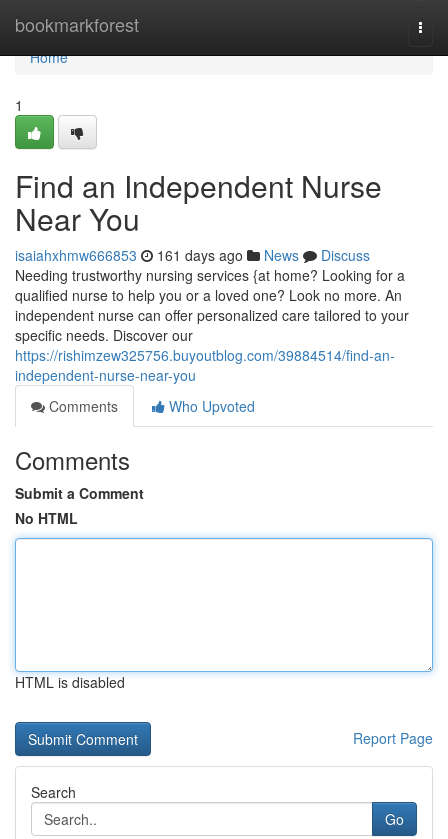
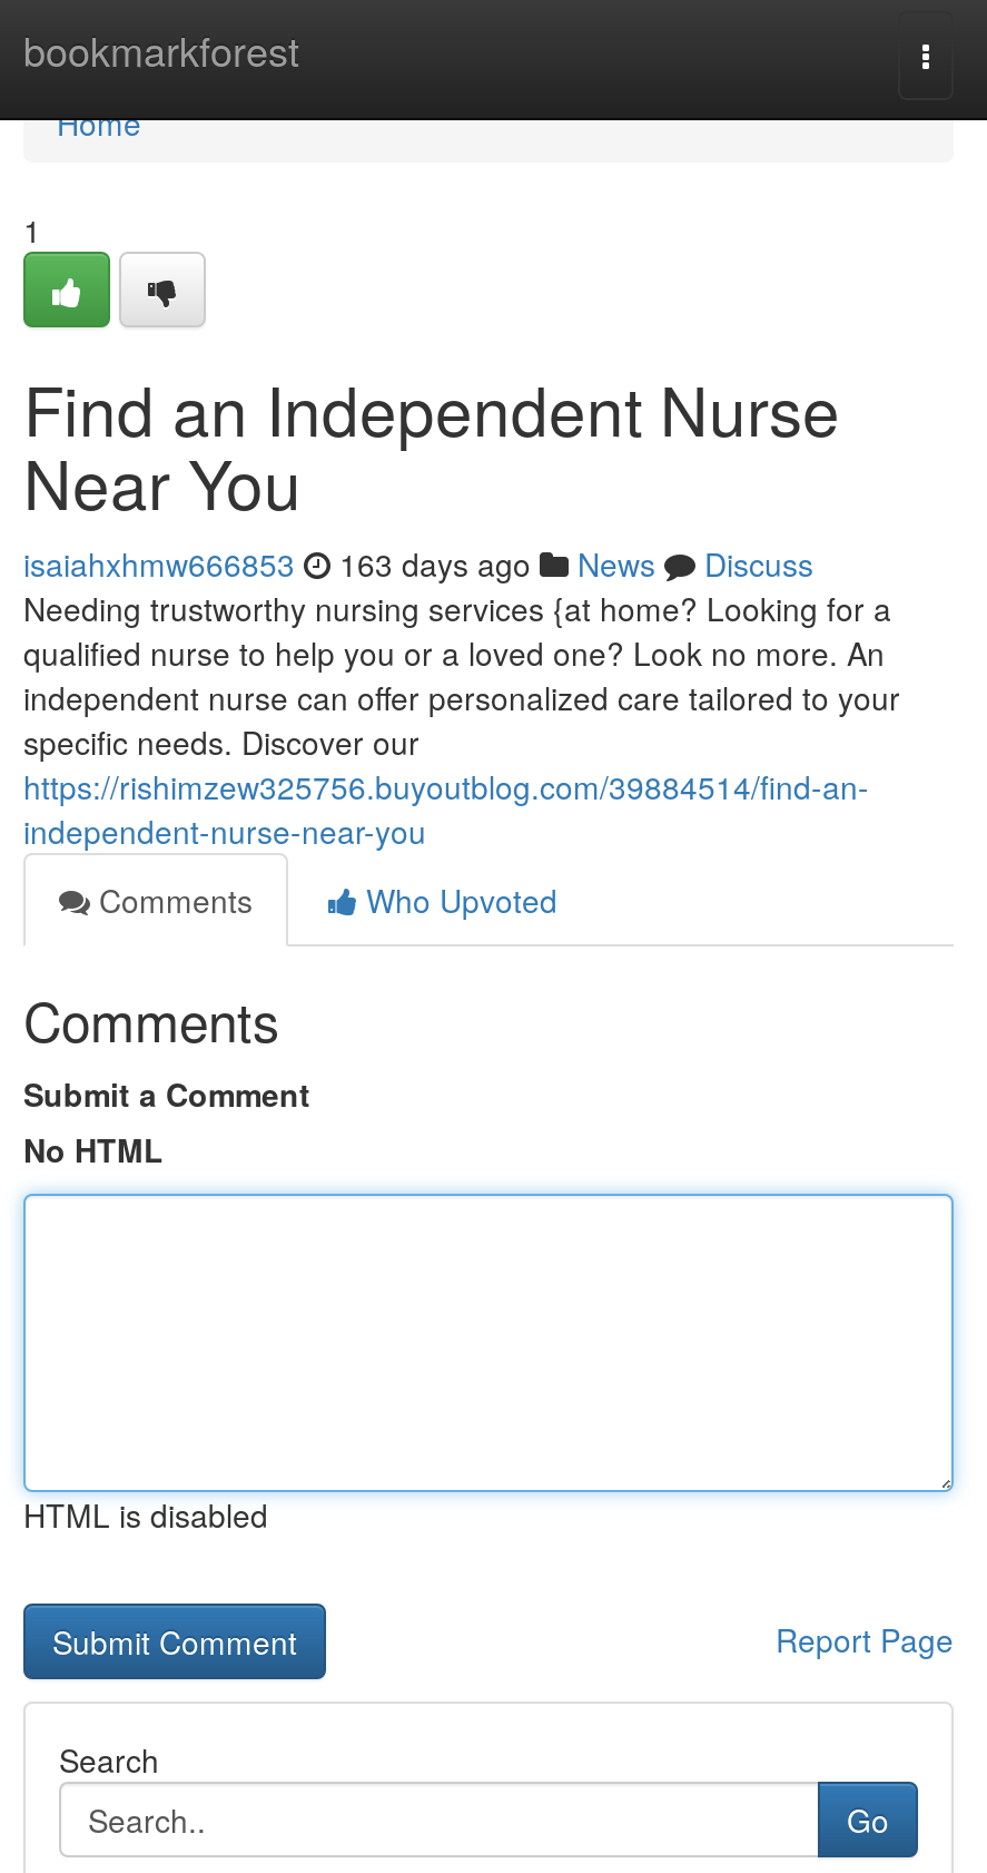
[15,245,370,265] isaiahxhmw666853 161 days ago News Discuss -> [23,541,813,586] isaiahxhmw666853 163 days ago News Discuss

